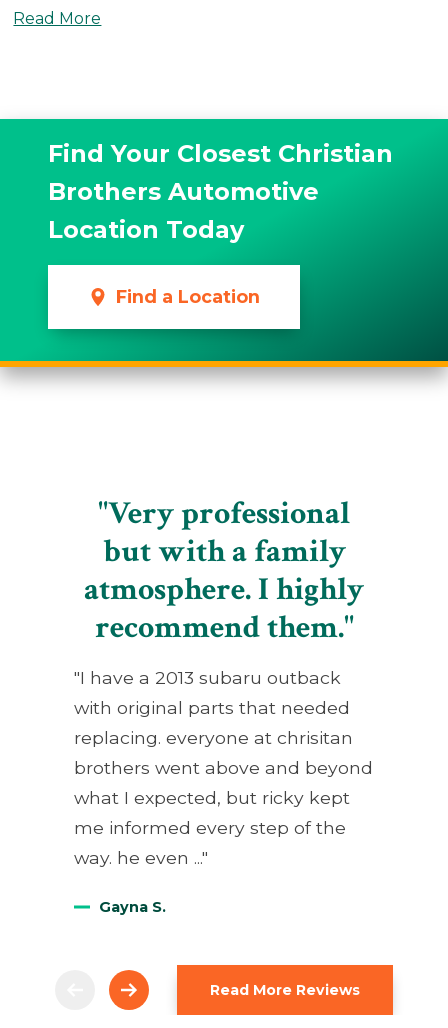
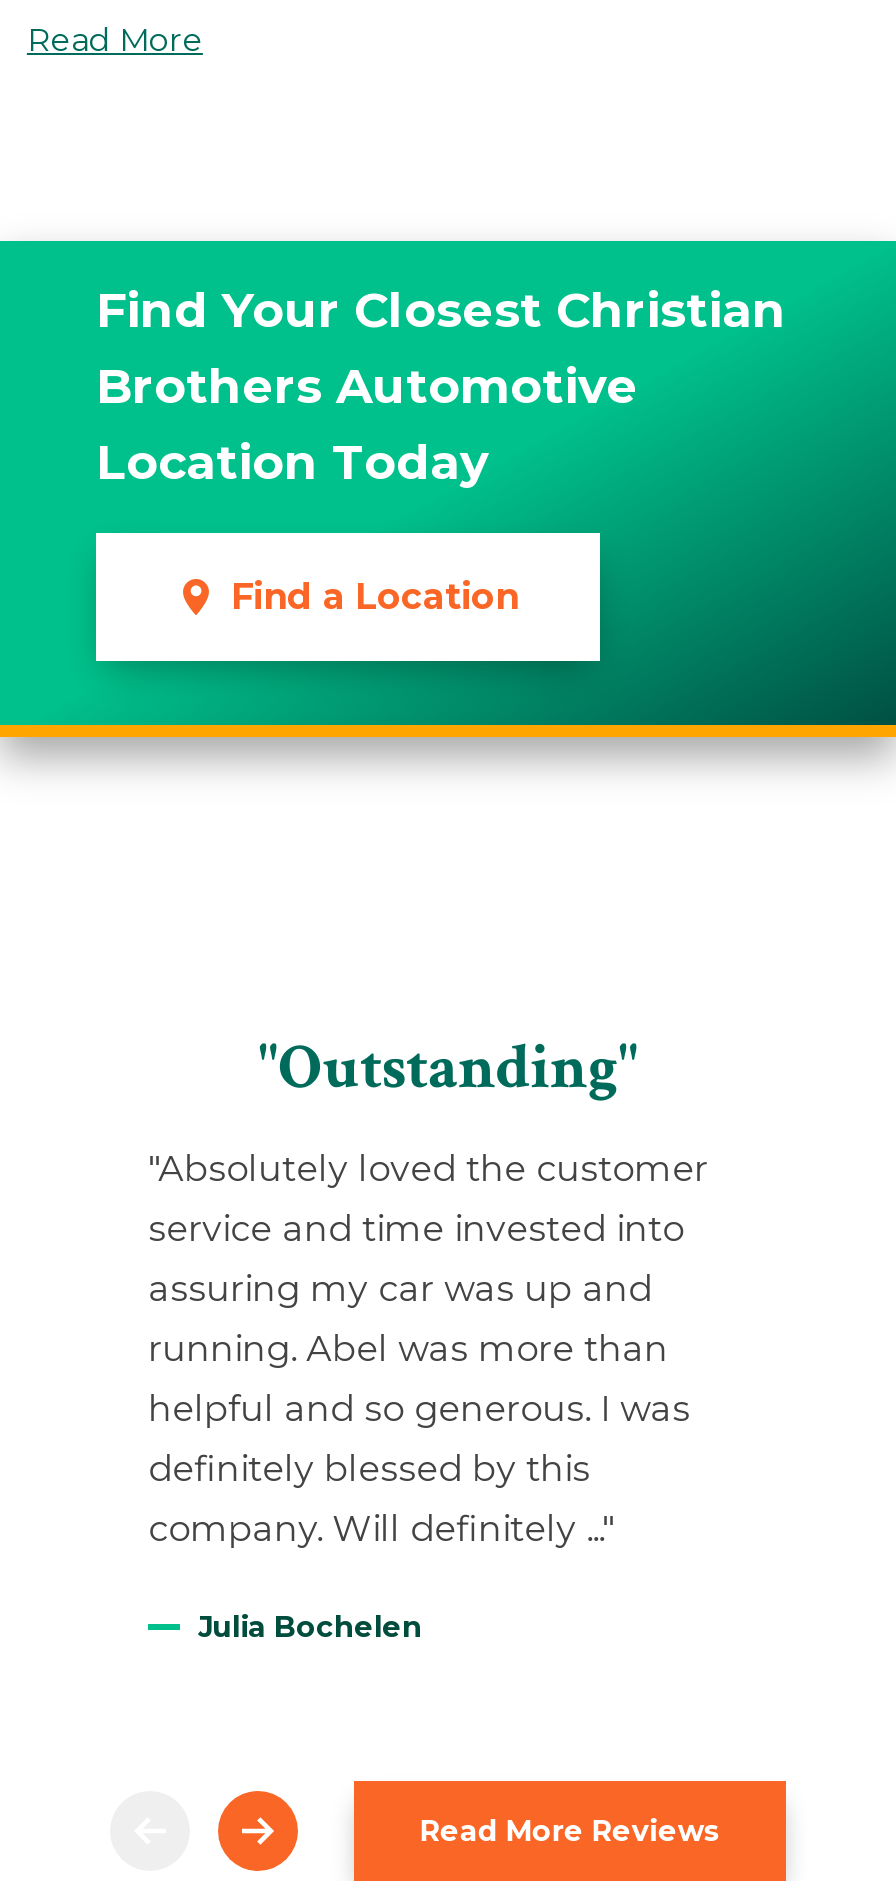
[84,493,364,648] "Very professional | but with a family | atmosphere. I highly | recommend them." -> [258,1026,638,1108] "Outstanding"
[74,667,373,868] "I have a 2013 subaru outback | with original parts that needed | replacing. everyone at chrisitan | brothers went above and beyond | what I expected, but ricky kept | me informed every step of the | way. he even ..." -> [148,1146,708,1548] "Absolutely loved the customer | service and time invested into | assuring my car was up and | running. Abel was more than | helpful and so generous. I was | definitely blessed by this | company. Will definitely ..."
[99,898,166,916] Gayna S. -> [198,1608,422,1644] Julia Bochelen

